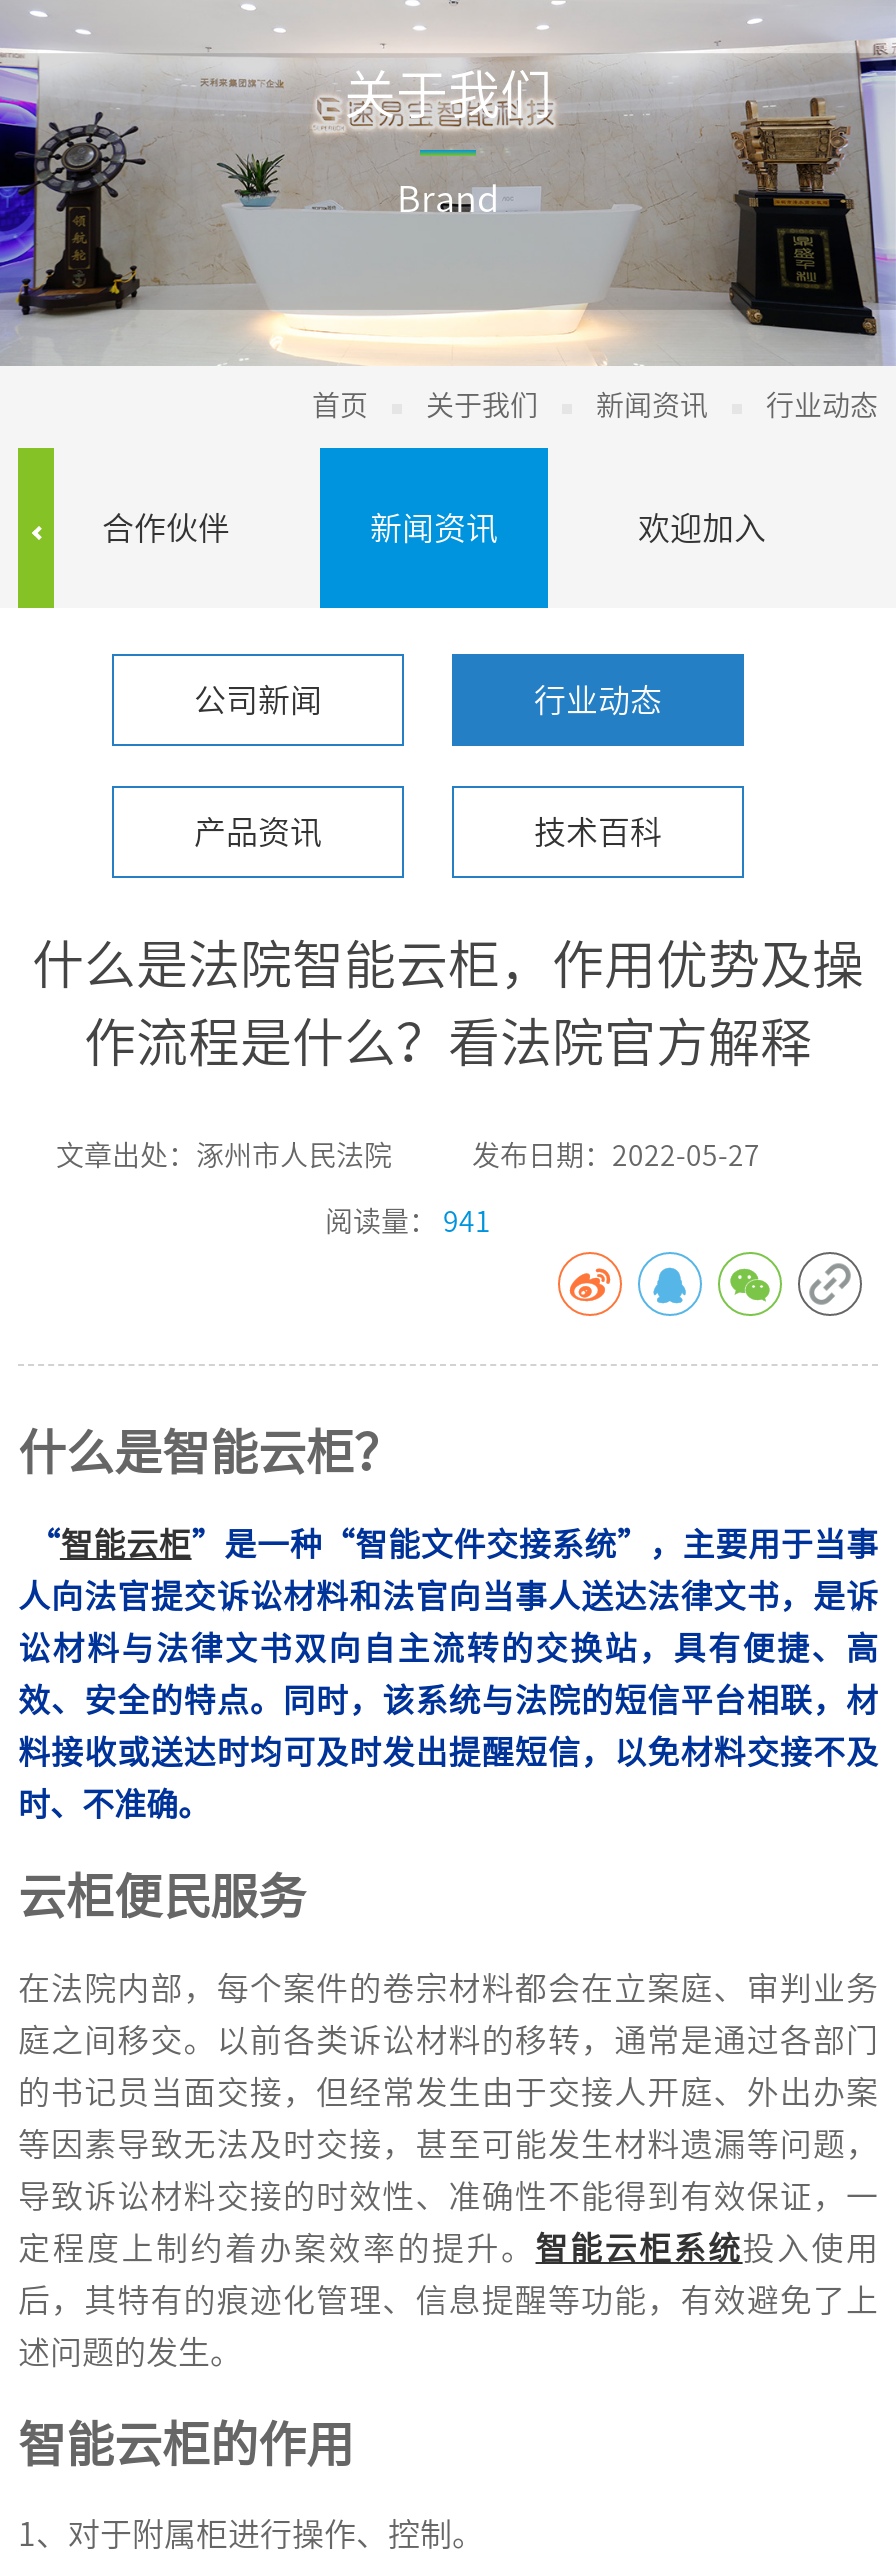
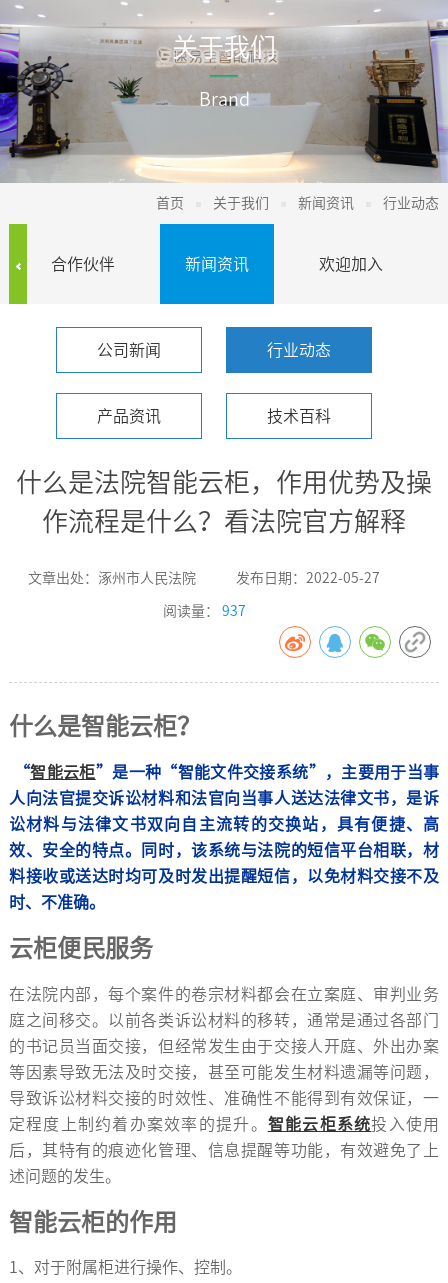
[325,1208,491,1236] 阅读量： 941 -> [162,604,245,618] 阅读量： 937

